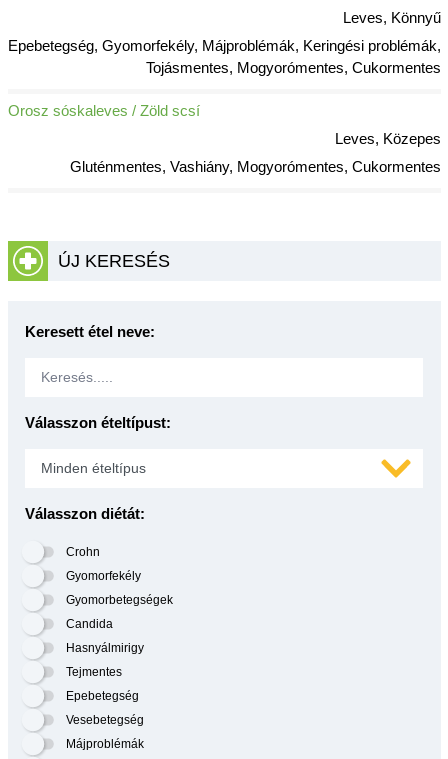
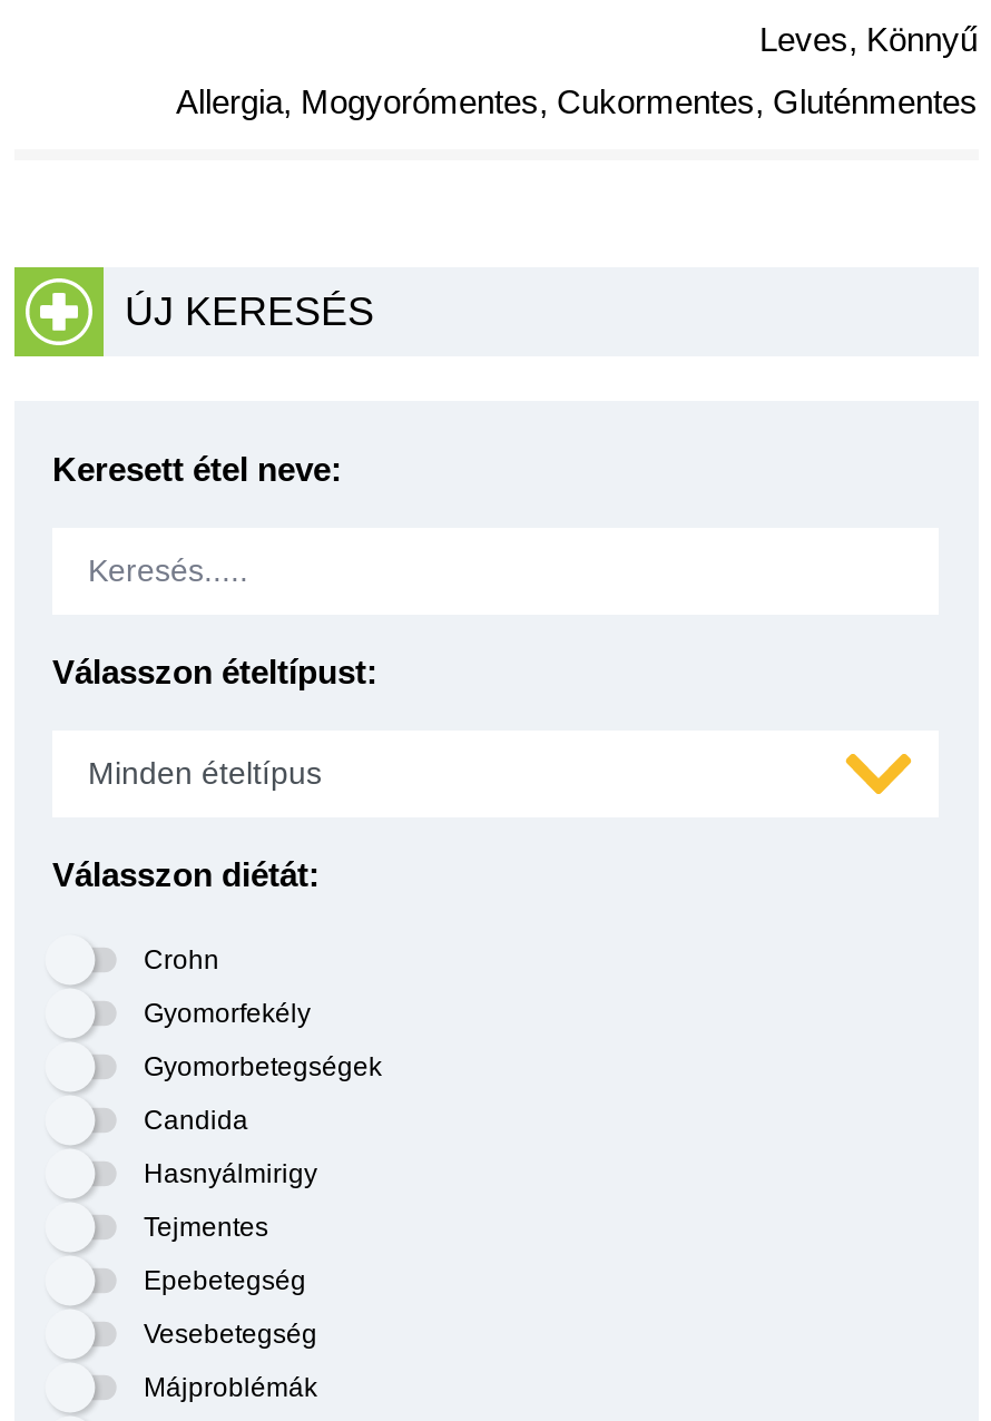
[7,37,440,175] Epebetegség, Gyomorfekély, Májproblémák, Keringési problémák, | Tojásmentes, Mogyorómentes, Cukormentes | Orosz sóskaleves / Zöld scsí | Leves, Közepes | Gluténmentes, Vashiány, Mogyorómentes, Cukormentes -> [176,82,978,120] Allergia, Mogyorómentes, Cukormentes, Gluténmentes

